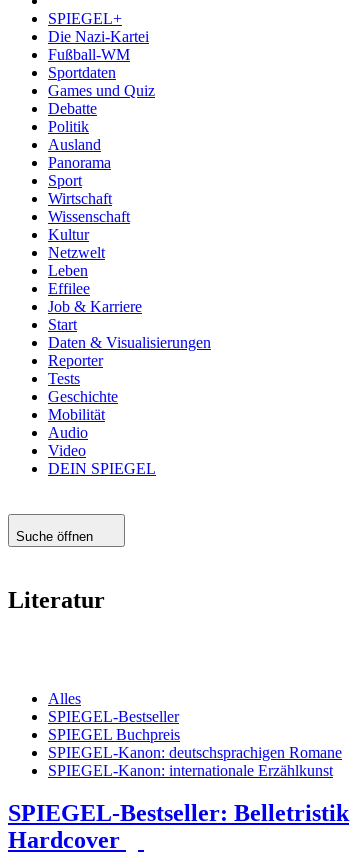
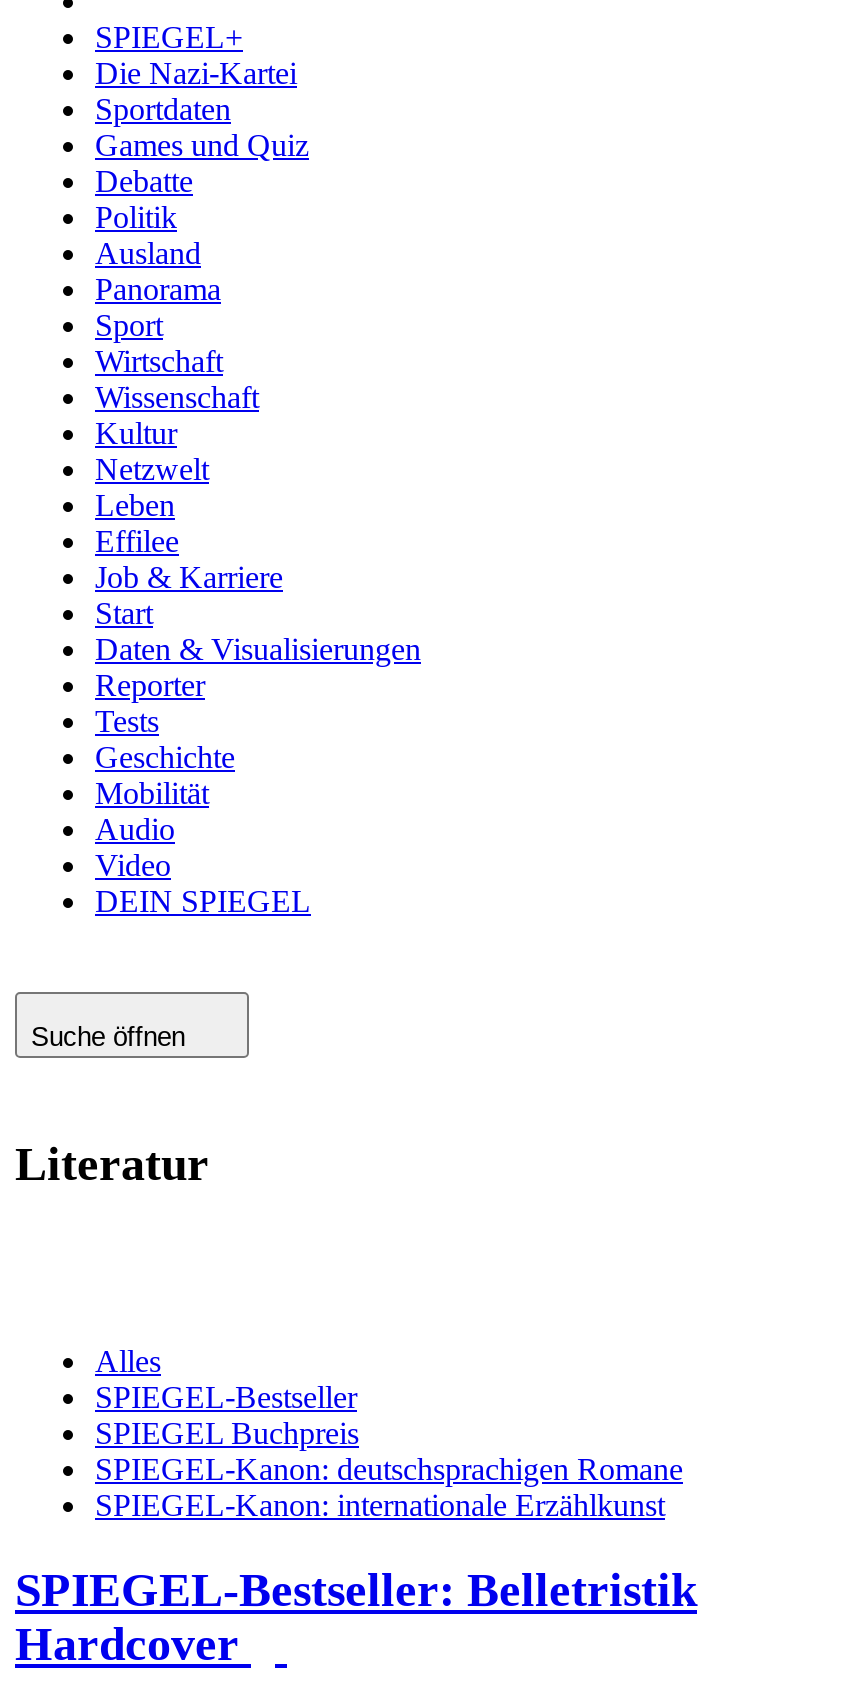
[48,46,130,63] Fußball-WM -> none

